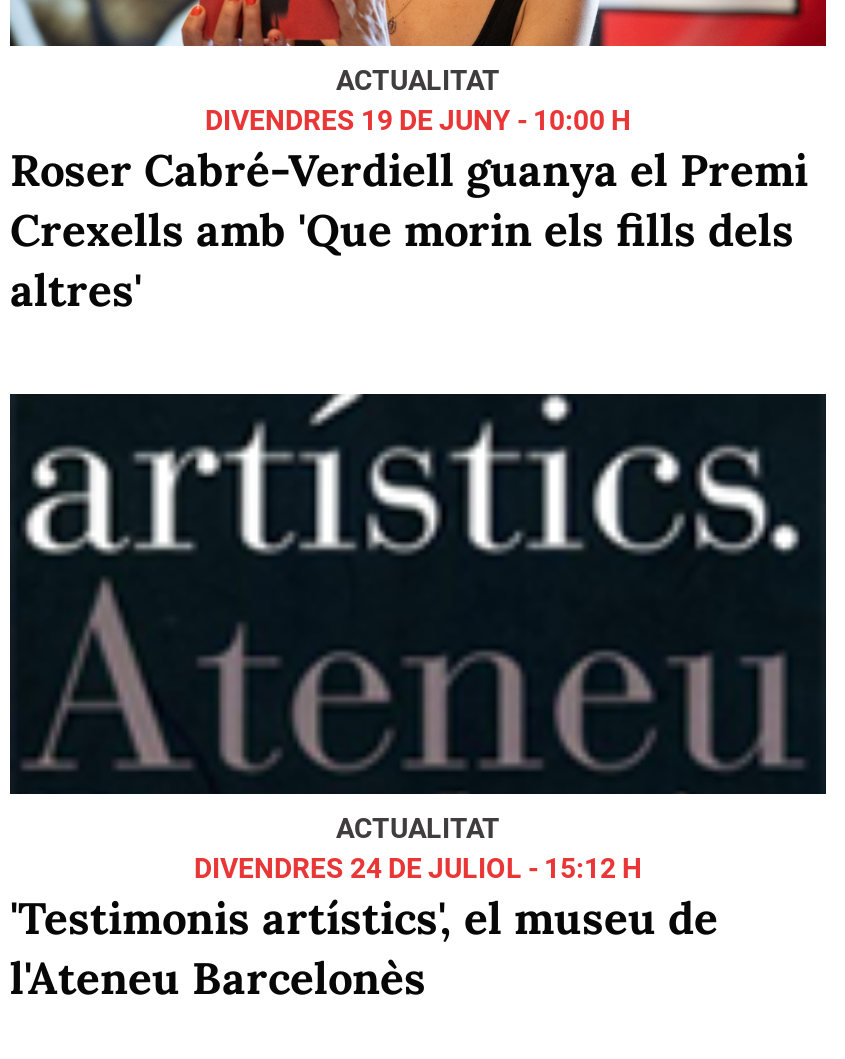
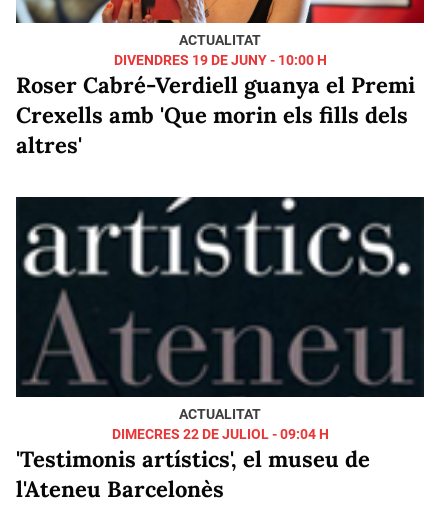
[194,852,642,884] DIVENDRES 24 DE JULIOL - 15:12 H -> [111,426,328,442] DIMECRES 22 DE JULIOL - 09:04 H

